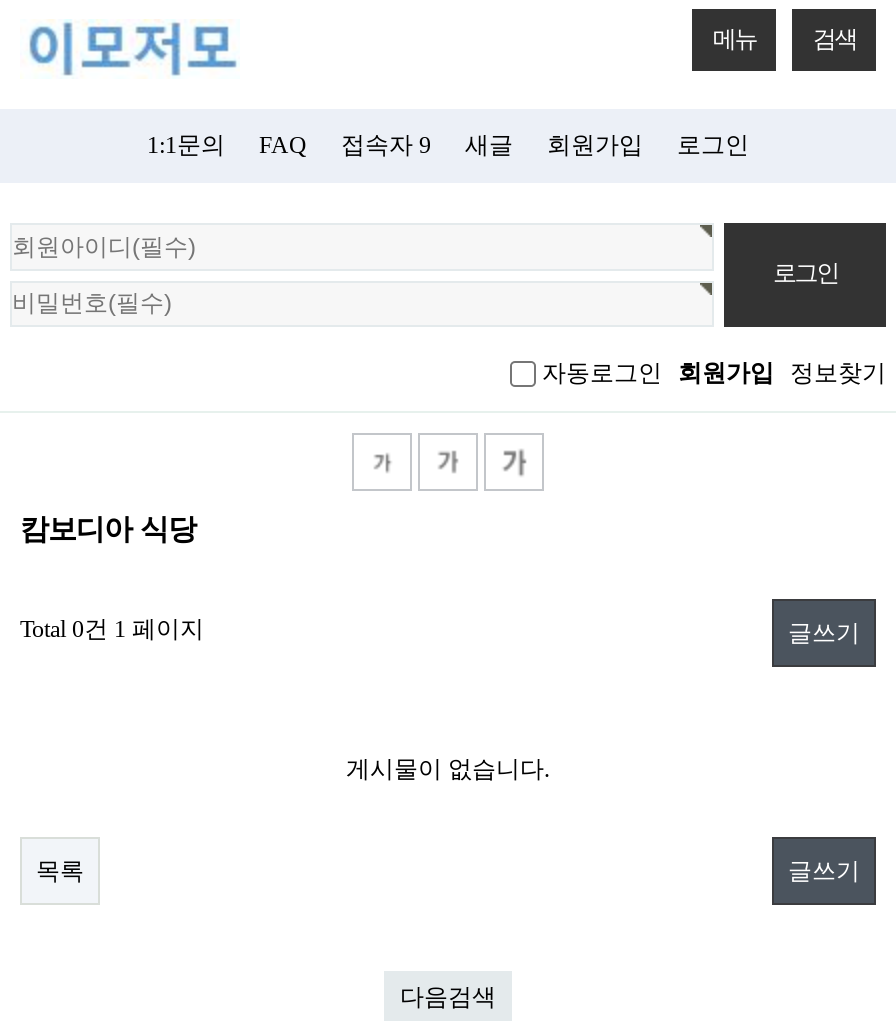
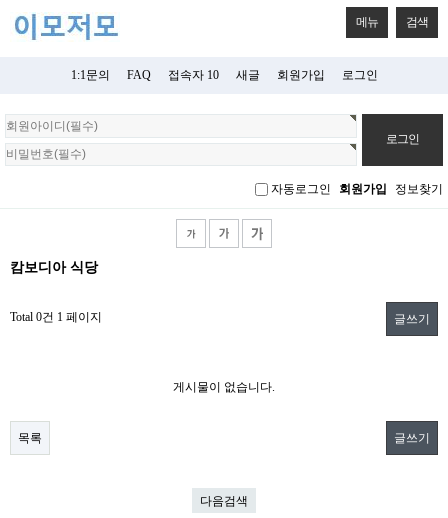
[341,131,431,159] 접속자 9 -> [167,68,218,82] 접속자 10

